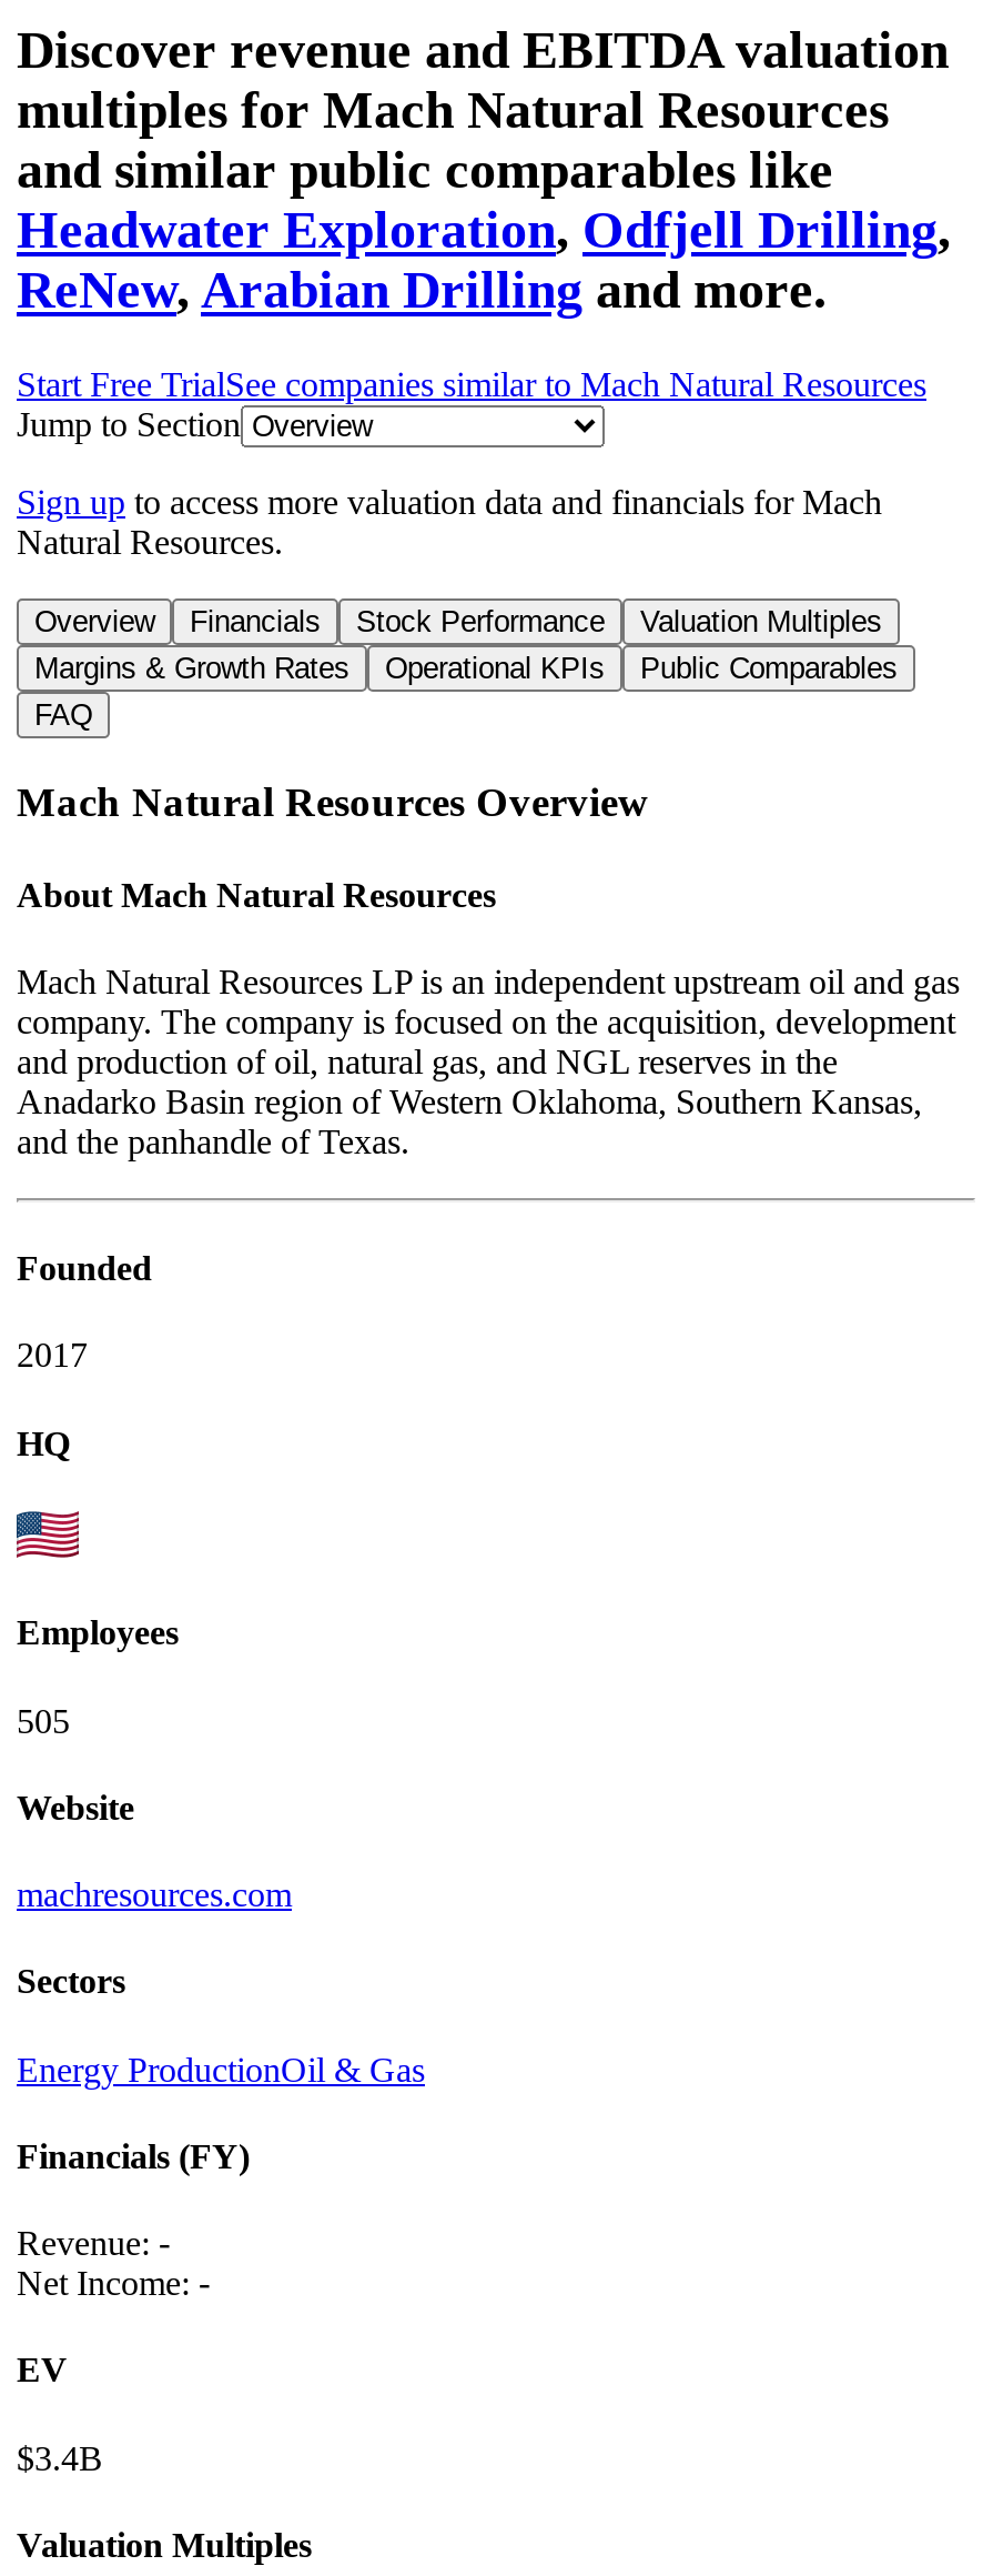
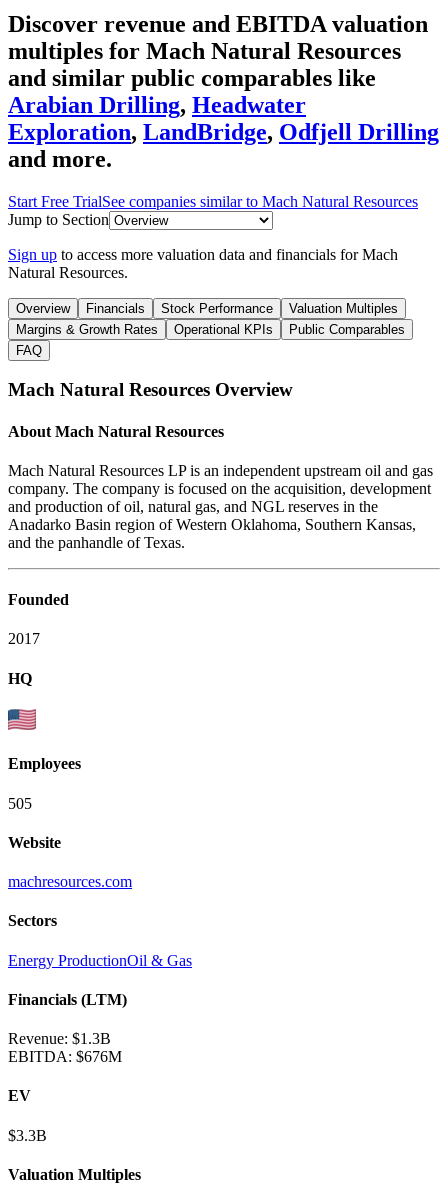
[17,201,951,318] Headwater Exploration, Odfjell Drilling, | ReNew, Arabian Drilling and more. -> [8,92,439,172] Arabian Drilling, Headwater | Exploration, LandBridge, Odfjell Drilling | and more.
[17,2137,250,2175] Financials (FY) -> [8,991,127,1008] Financials (LTM)
[17,2224,210,2302] Revenue: - | Net Income: - -> [8,1030,122,1065] Revenue: $1.3B | EBITDA: $676M
[17,2439,103,2477] $3.4B -> [8,1127,47,1144] $3.3B

